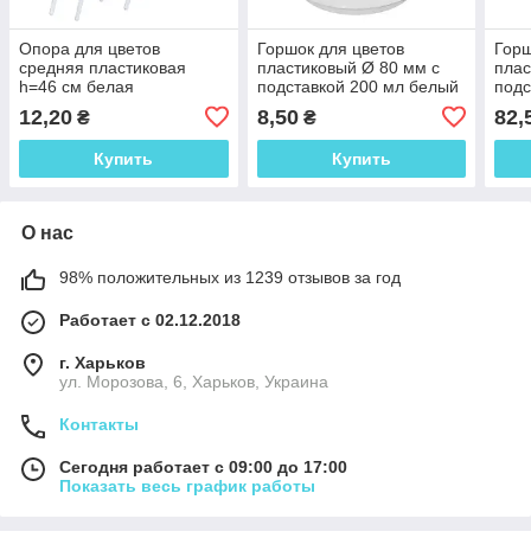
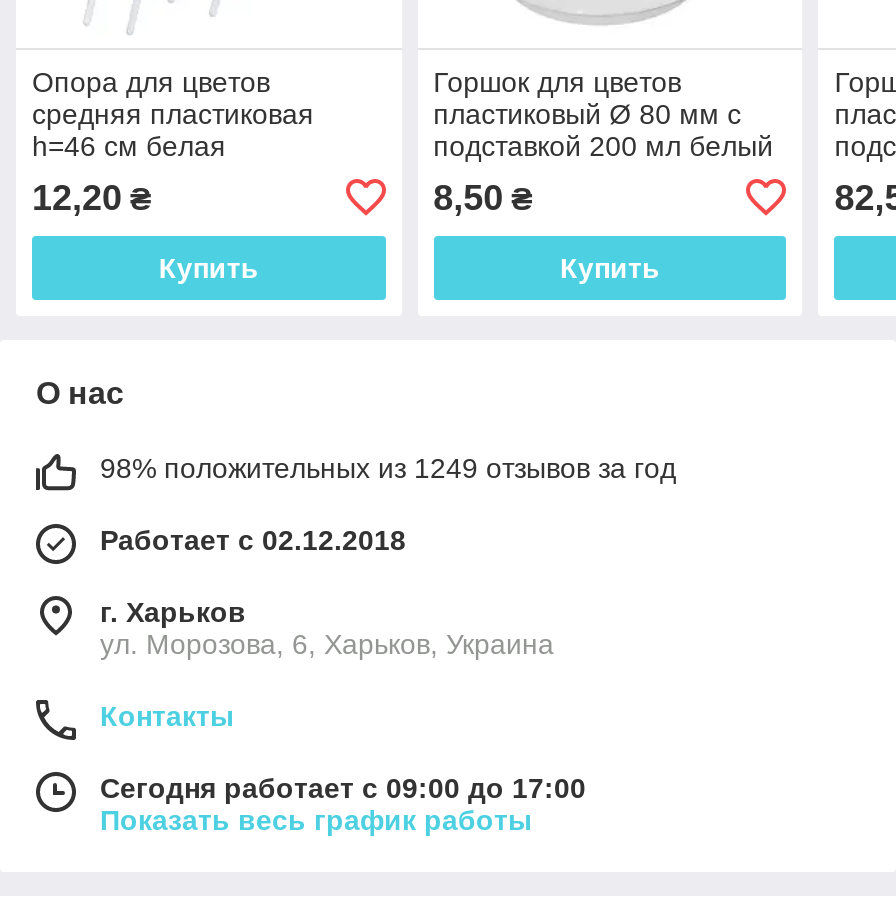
[59,268,401,287] 98% положительных из 1239 отзывов за год -> [100,452,676,484] 98% положительных из 1249 отзывов за год

